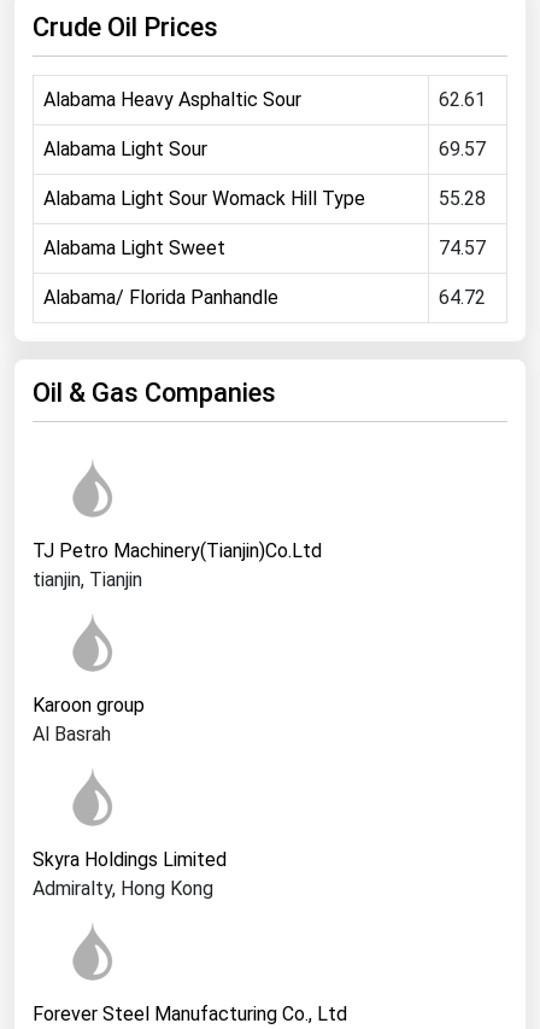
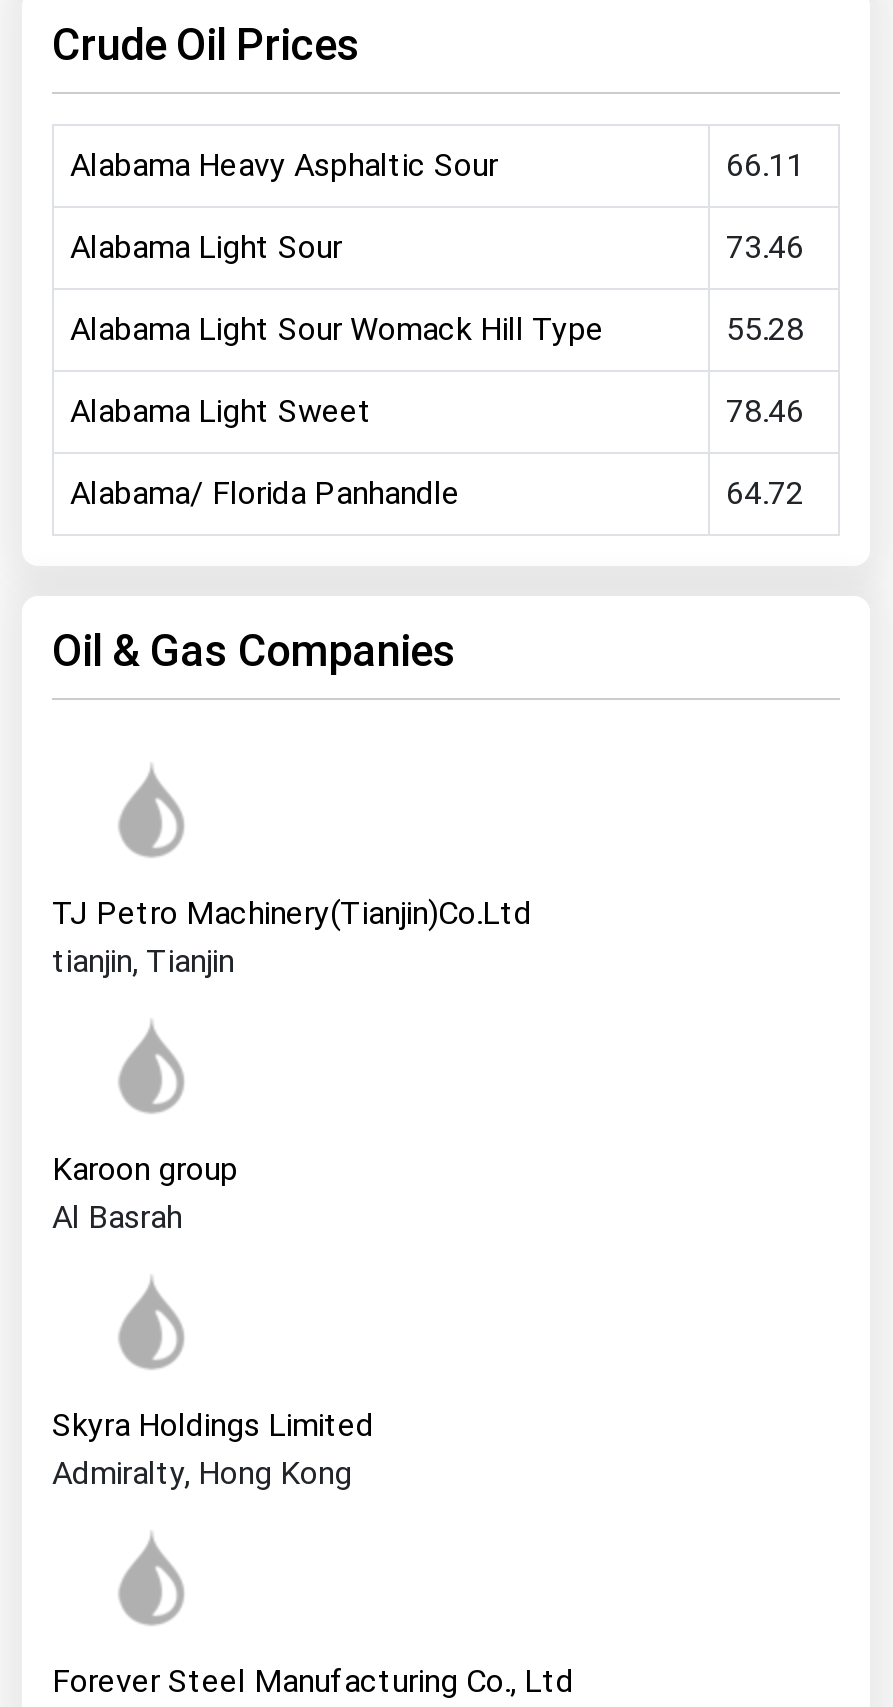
[439,88,486,110] 62.61 -> [726,146,804,184] 66.11
[439,137,486,160] 69.57 -> [726,228,804,266] 73.46
[439,236,486,259] 74.57 -> [726,392,804,430] 78.46

